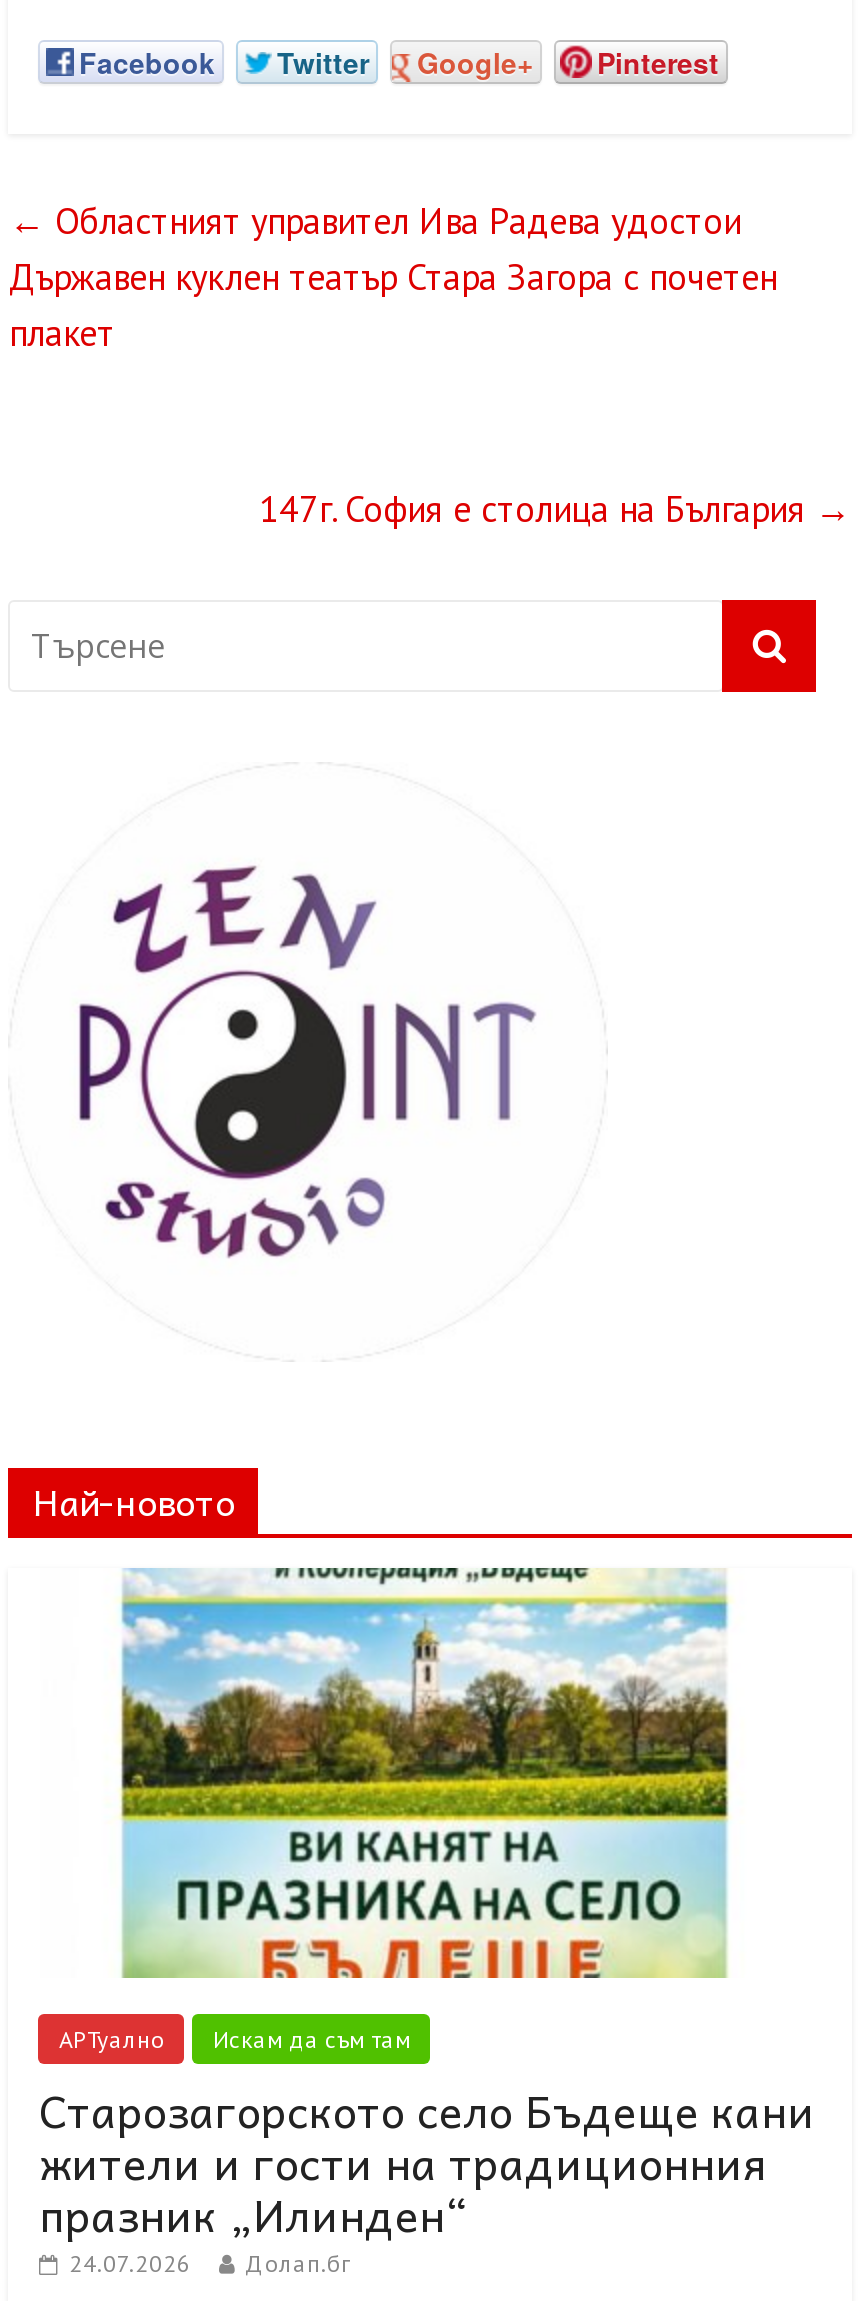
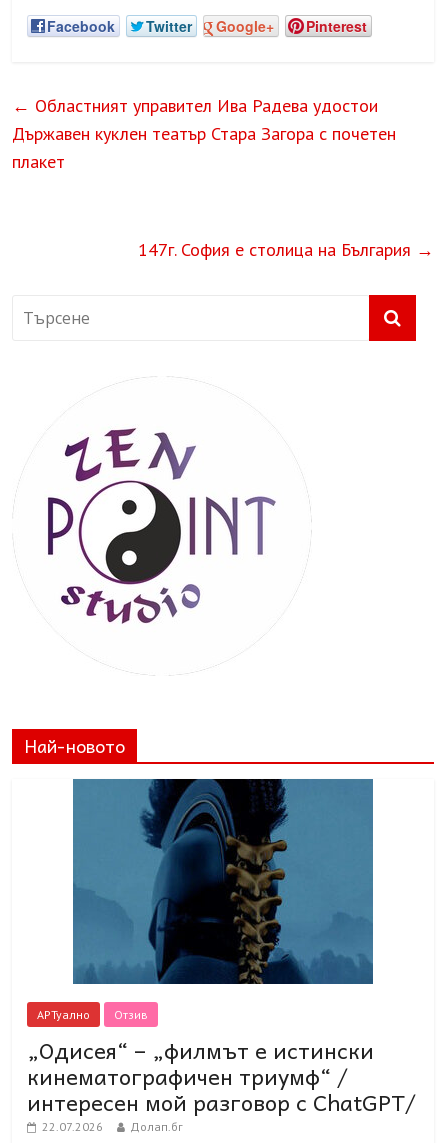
[39,1566,815,2279] [image] | Искам да съм там | Старозагорското село Бъдеще кани | жители и гости на традиционния | празник „Илинден“ | 24.07.2026 -> [27,778,416,1134] [image] | Отзив | „Одисея“ – „филмът е истински | кинематографичен триумф“ / | интересен мой разговор с ChatGPT/ | 22.07.2026

